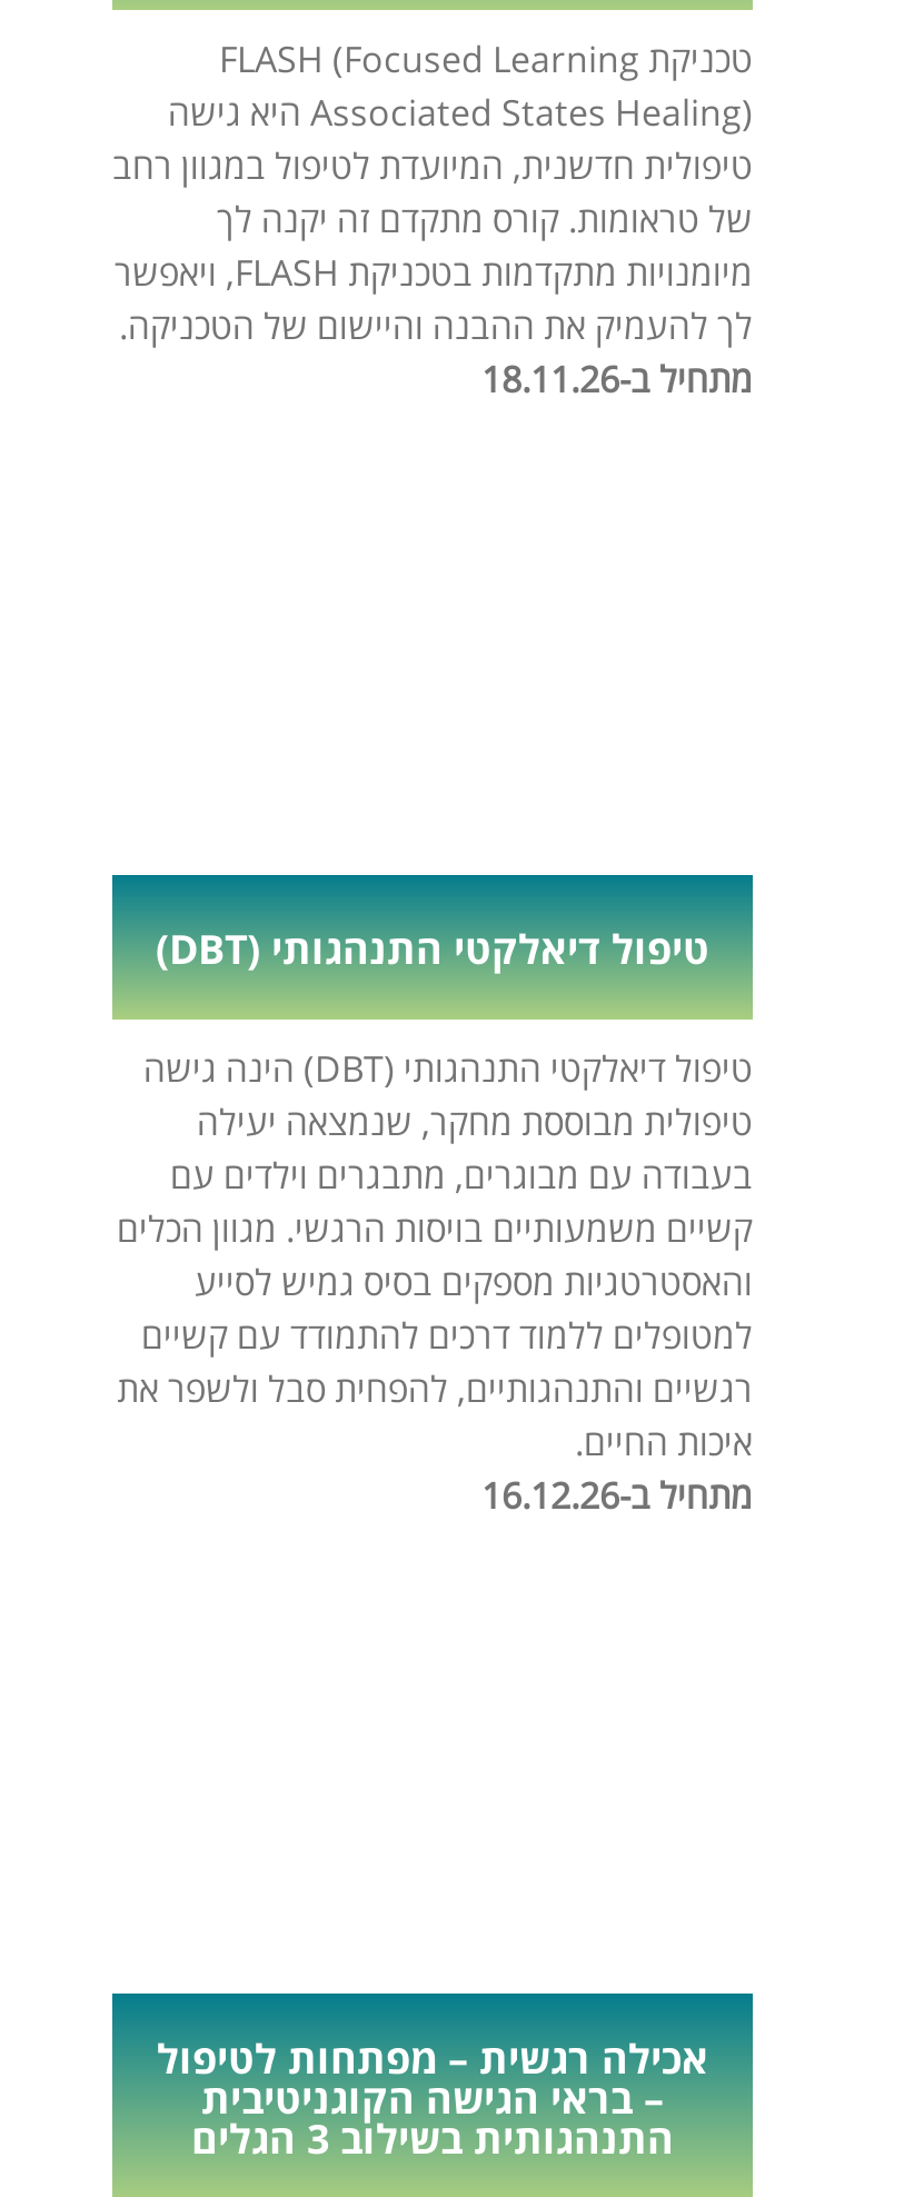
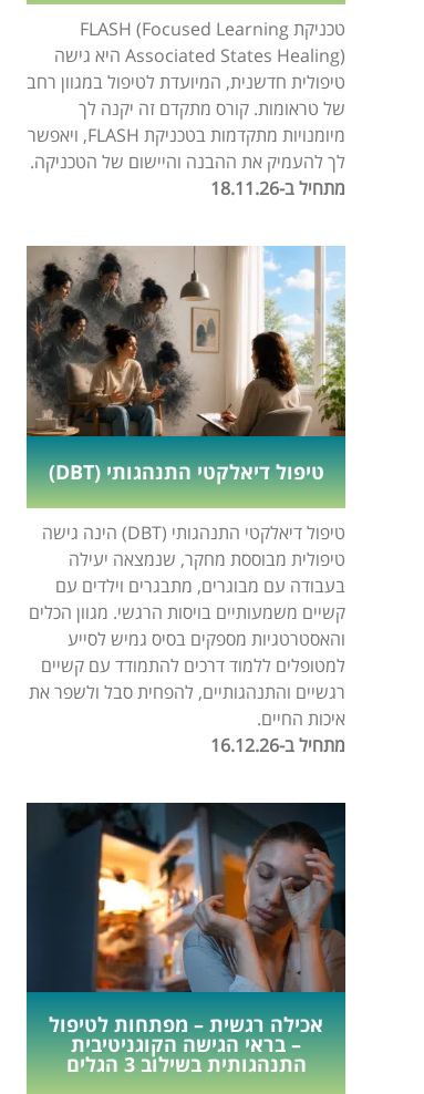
none -> [25,245,347,437] [image]
none -> [25,802,347,993] [image]

